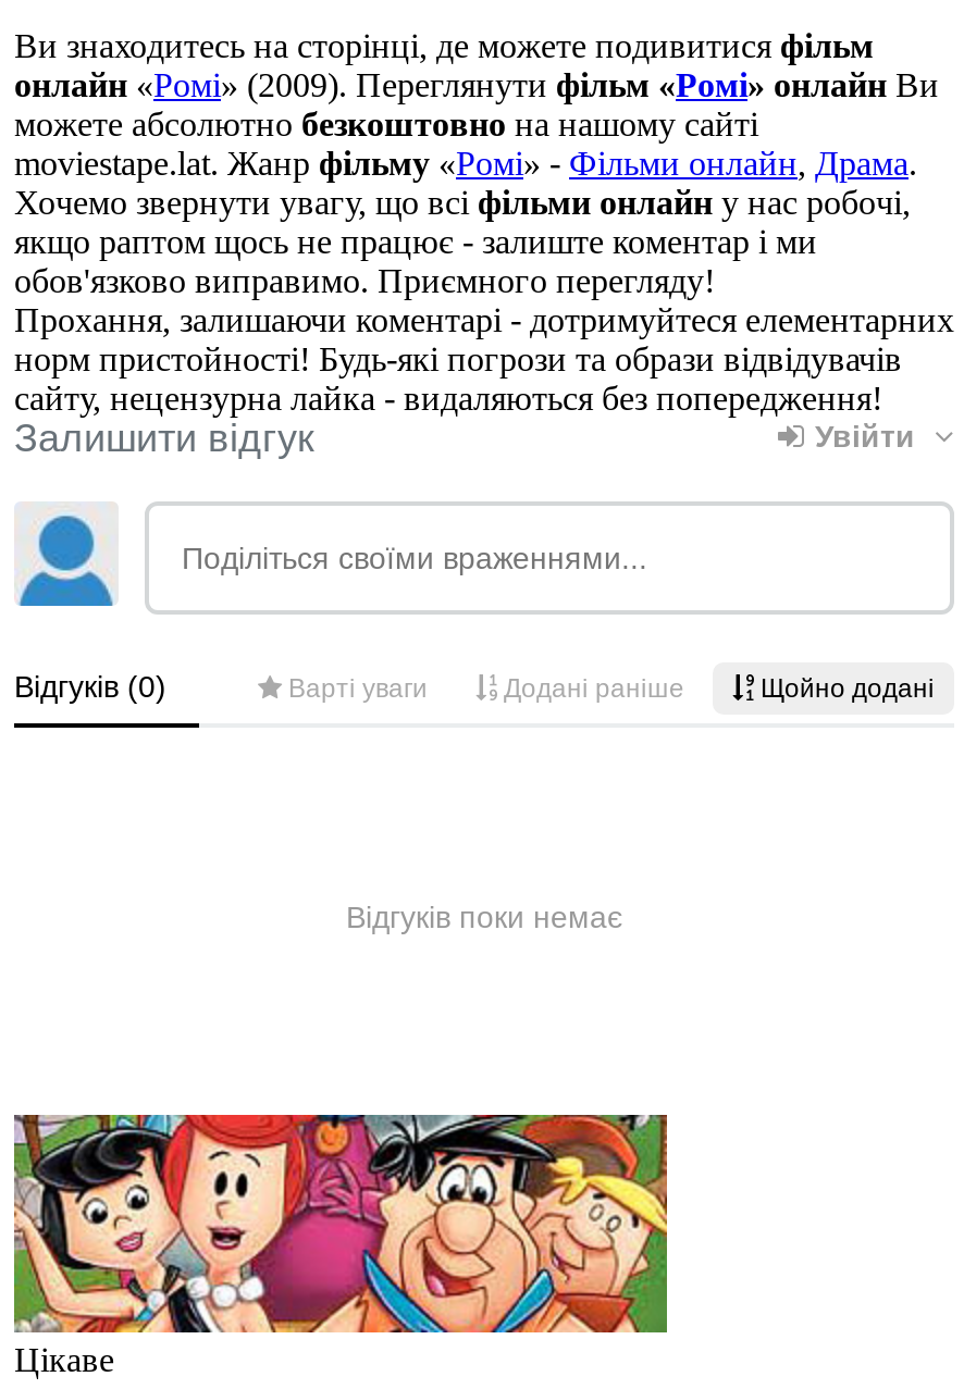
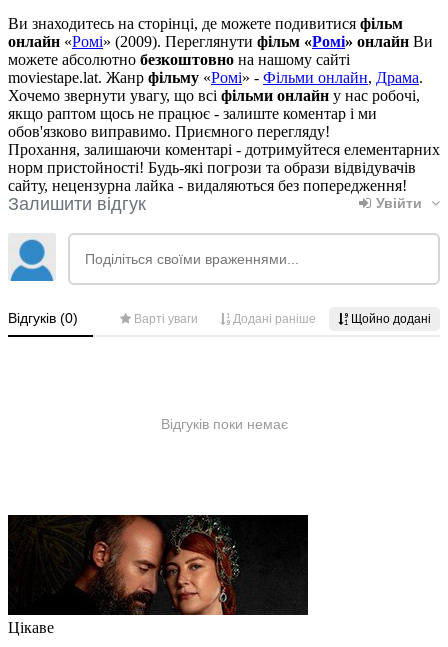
[12,1113,669,1335] [image] -> [7,514,309,616] [image]

